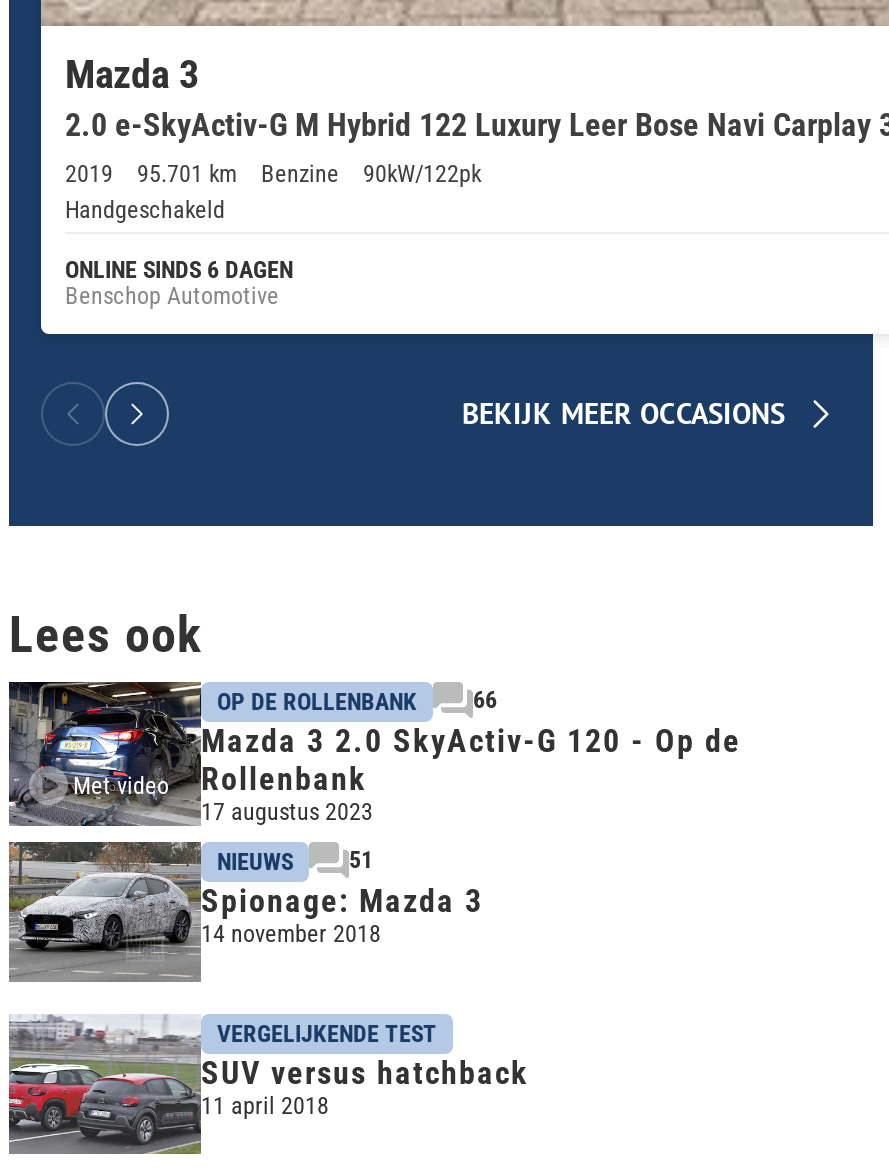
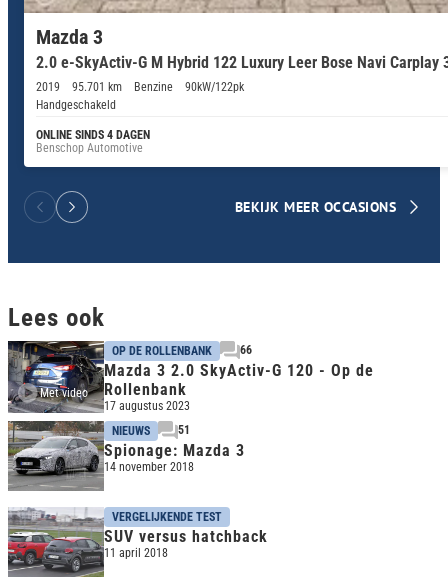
[65,256,293,284] ONLINE SINDS 6 DAGEN -> [36,128,150,142] ONLINE SINDS 4 DAGEN

